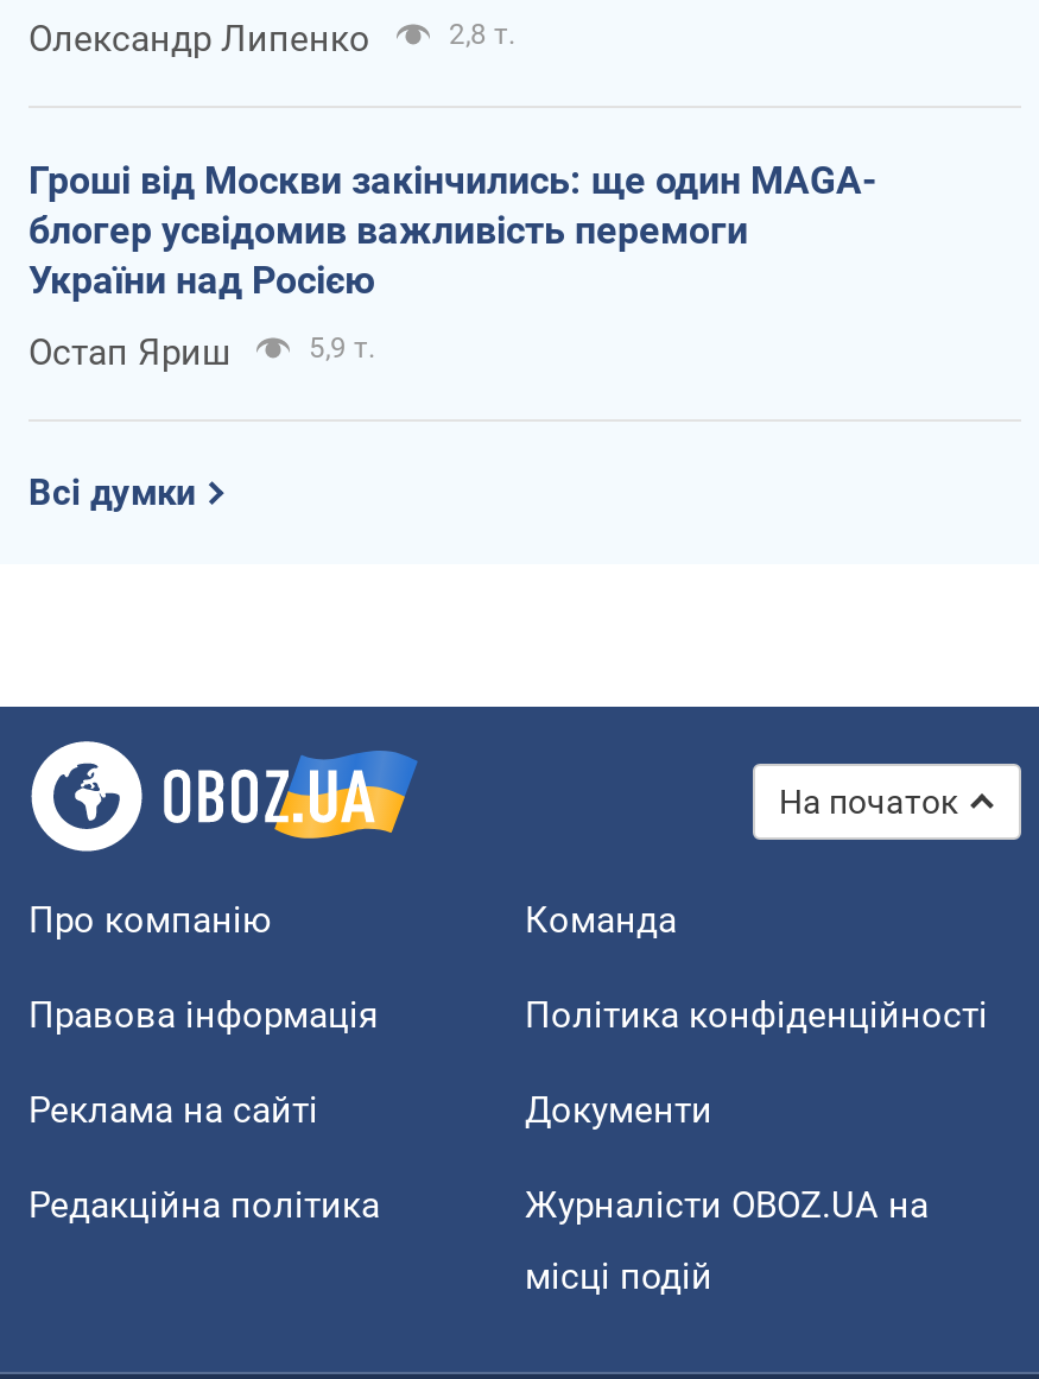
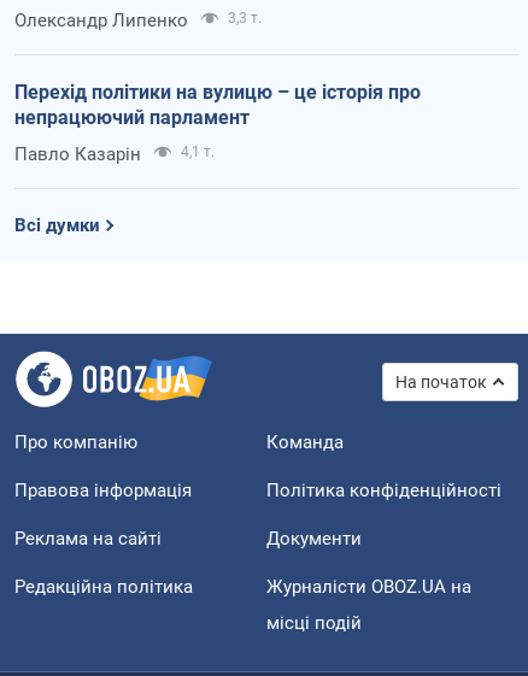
[449,17,515,50] 2,8 т. -> [228,9,262,26] 3,3 т.
[28,157,876,302] Гроші від Москви закінчились: ще один MAGA- | блогер усвідомив важливість перемоги | України над Росією -> [14,80,421,129] Перехід політики на вулицю – це історія про | непрацюючий парламент
[28,331,375,373] Остап Яриш | 5,9 т. -> [14,143,215,165] Павло Казарін | 4,1 т.

